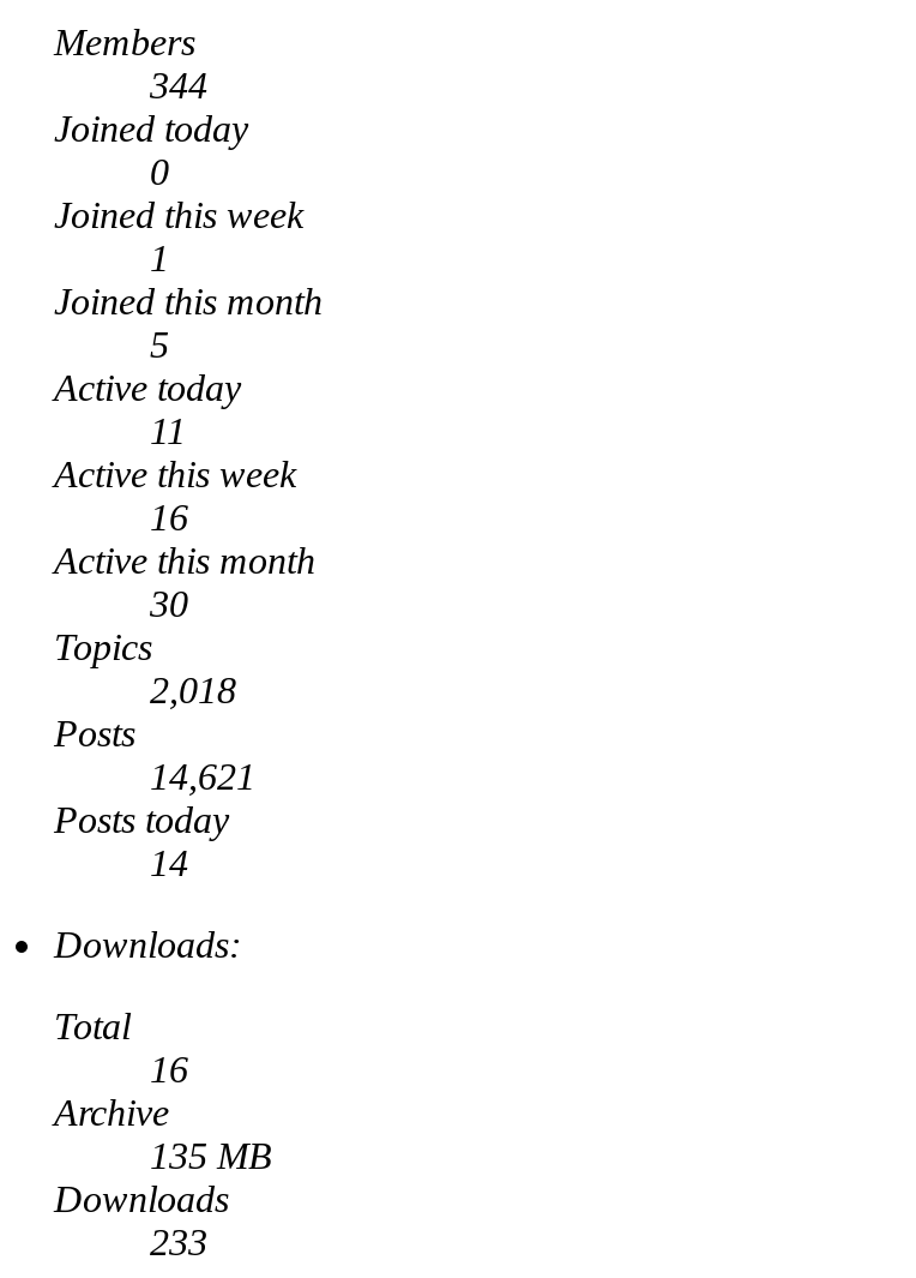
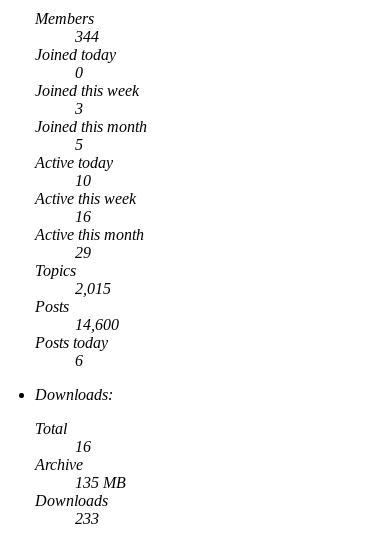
[150,239,169,280] 1 -> [75,100,83,117] 3
[150,412,186,453] 11 -> [75,172,91,189] 10
[150,585,188,625] 30 -> [75,244,91,261] 29
[150,671,236,712] 2,018 -> [75,280,111,297] 2,015
[150,757,255,798] 14,621 -> [75,316,119,333] 14,600
[150,844,188,885] 14 -> [75,352,83,369] 6

